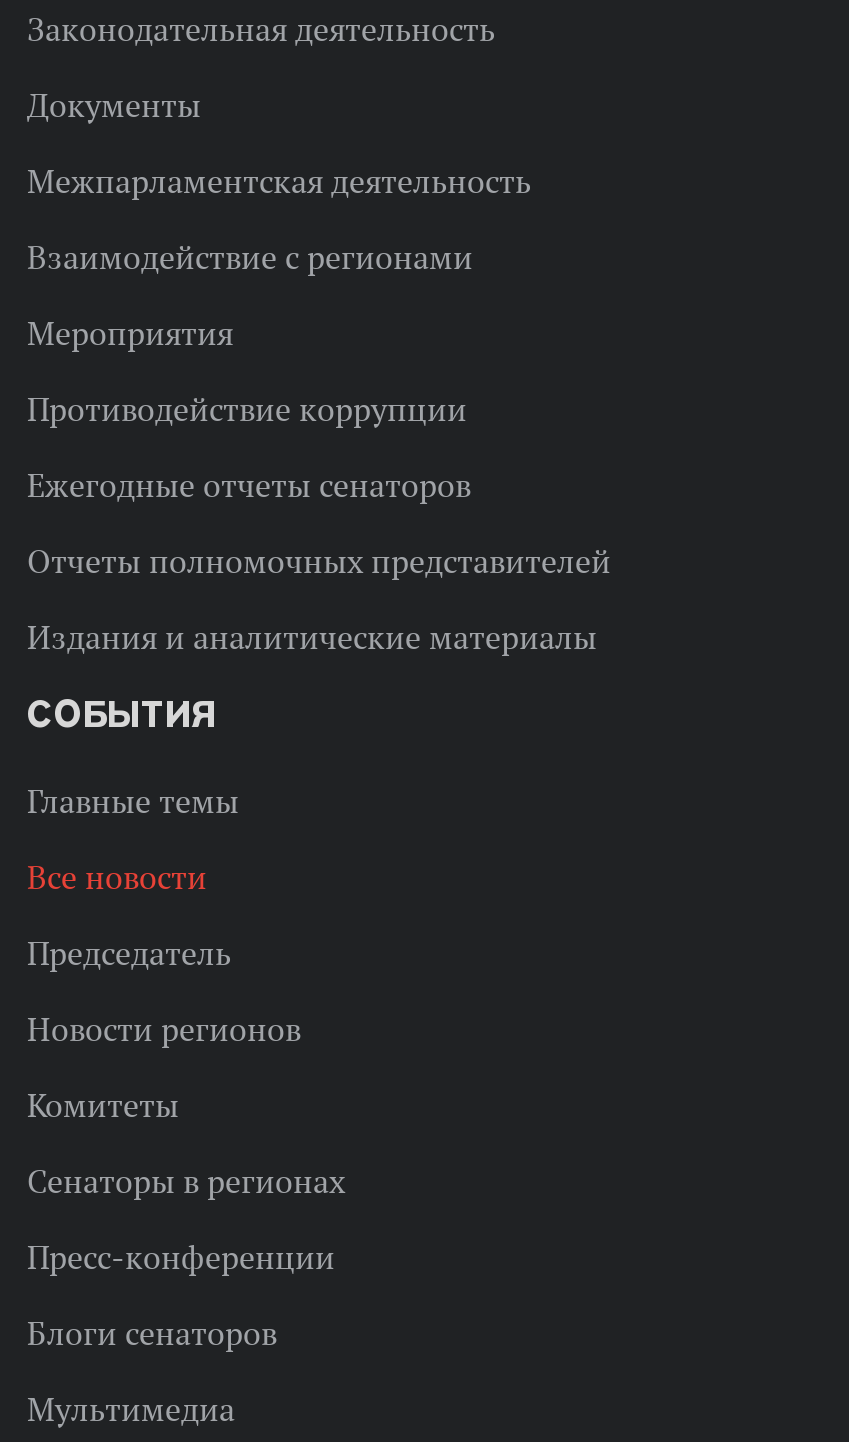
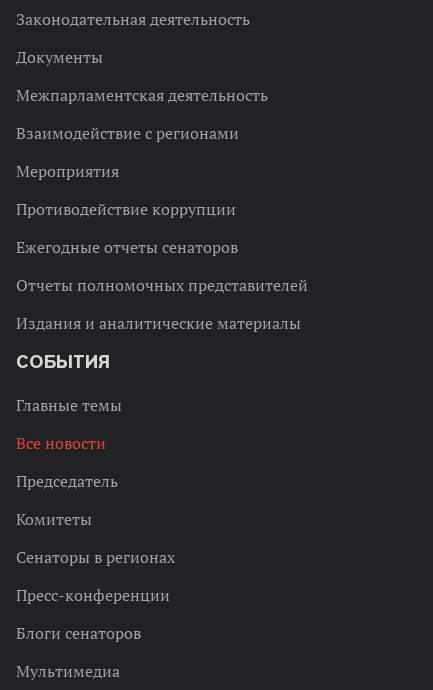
[27,1009,301,1049] Новости регионов -> none

